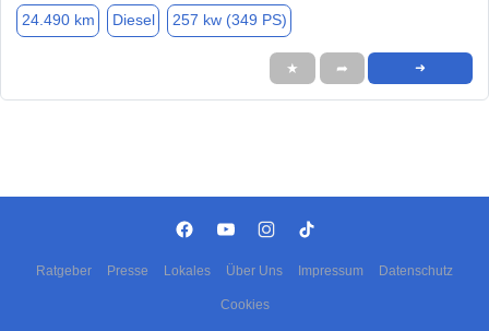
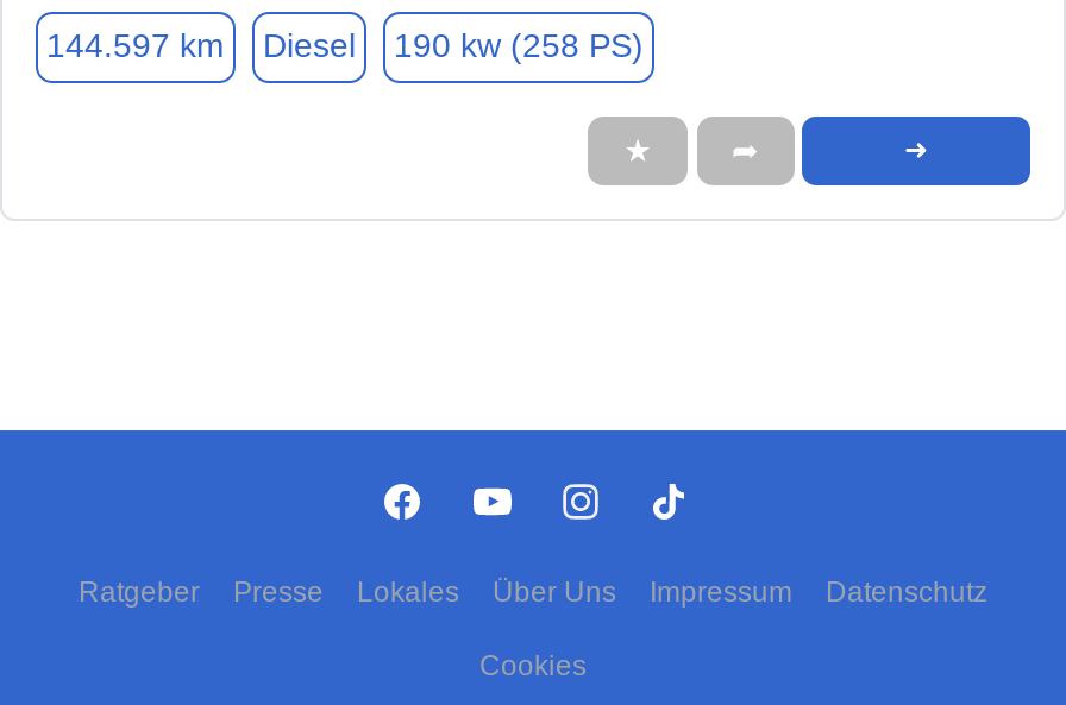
[21,11,94,29] 24.490 km -> [46,27,225,65] 144.597 km
[172,11,287,29] 257 kw (349 PS) -> [394,27,644,65] 190 kw (258 PS)

